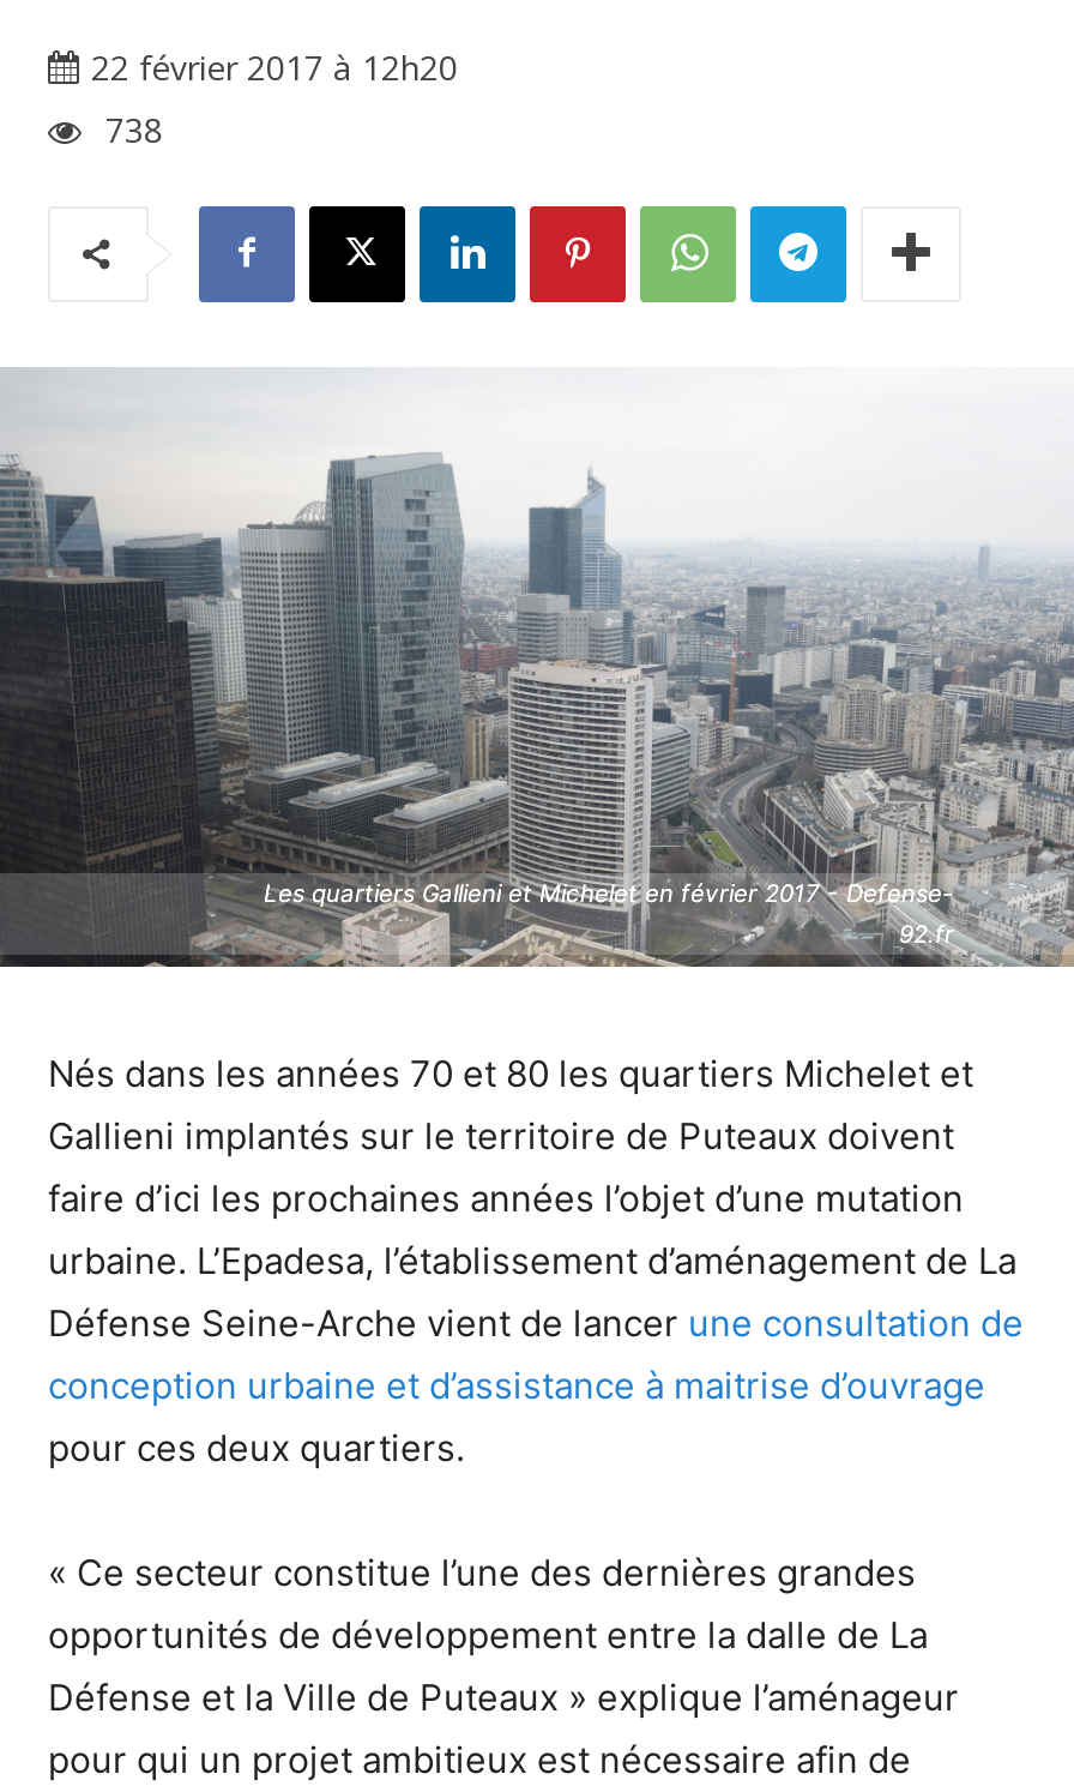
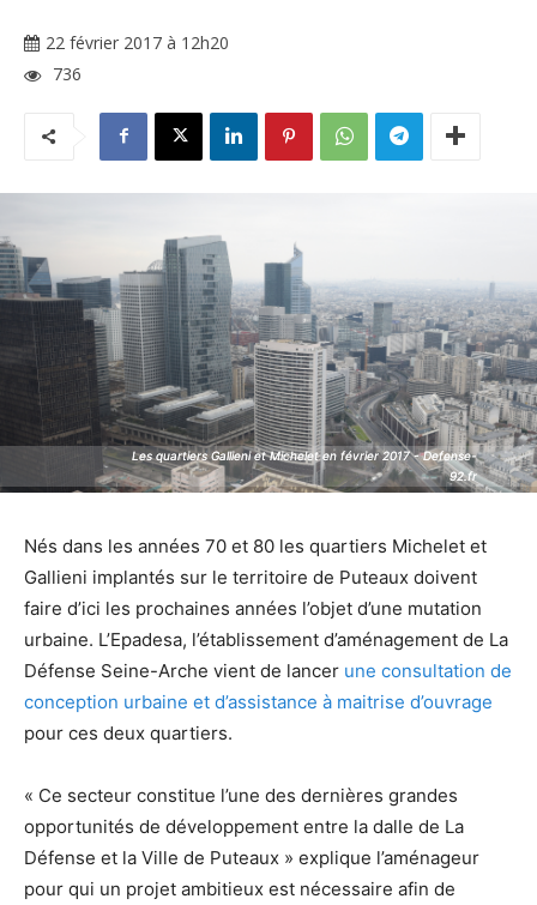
[105,107,163,153] 738 -> [53,63,82,86] 736

